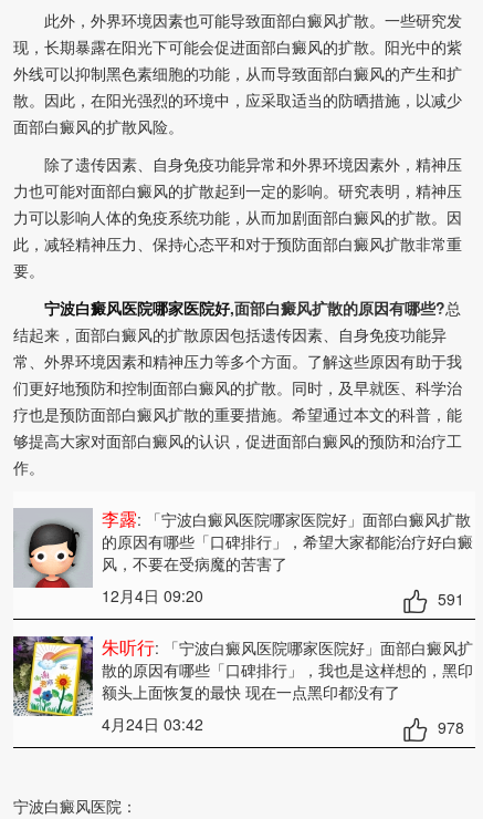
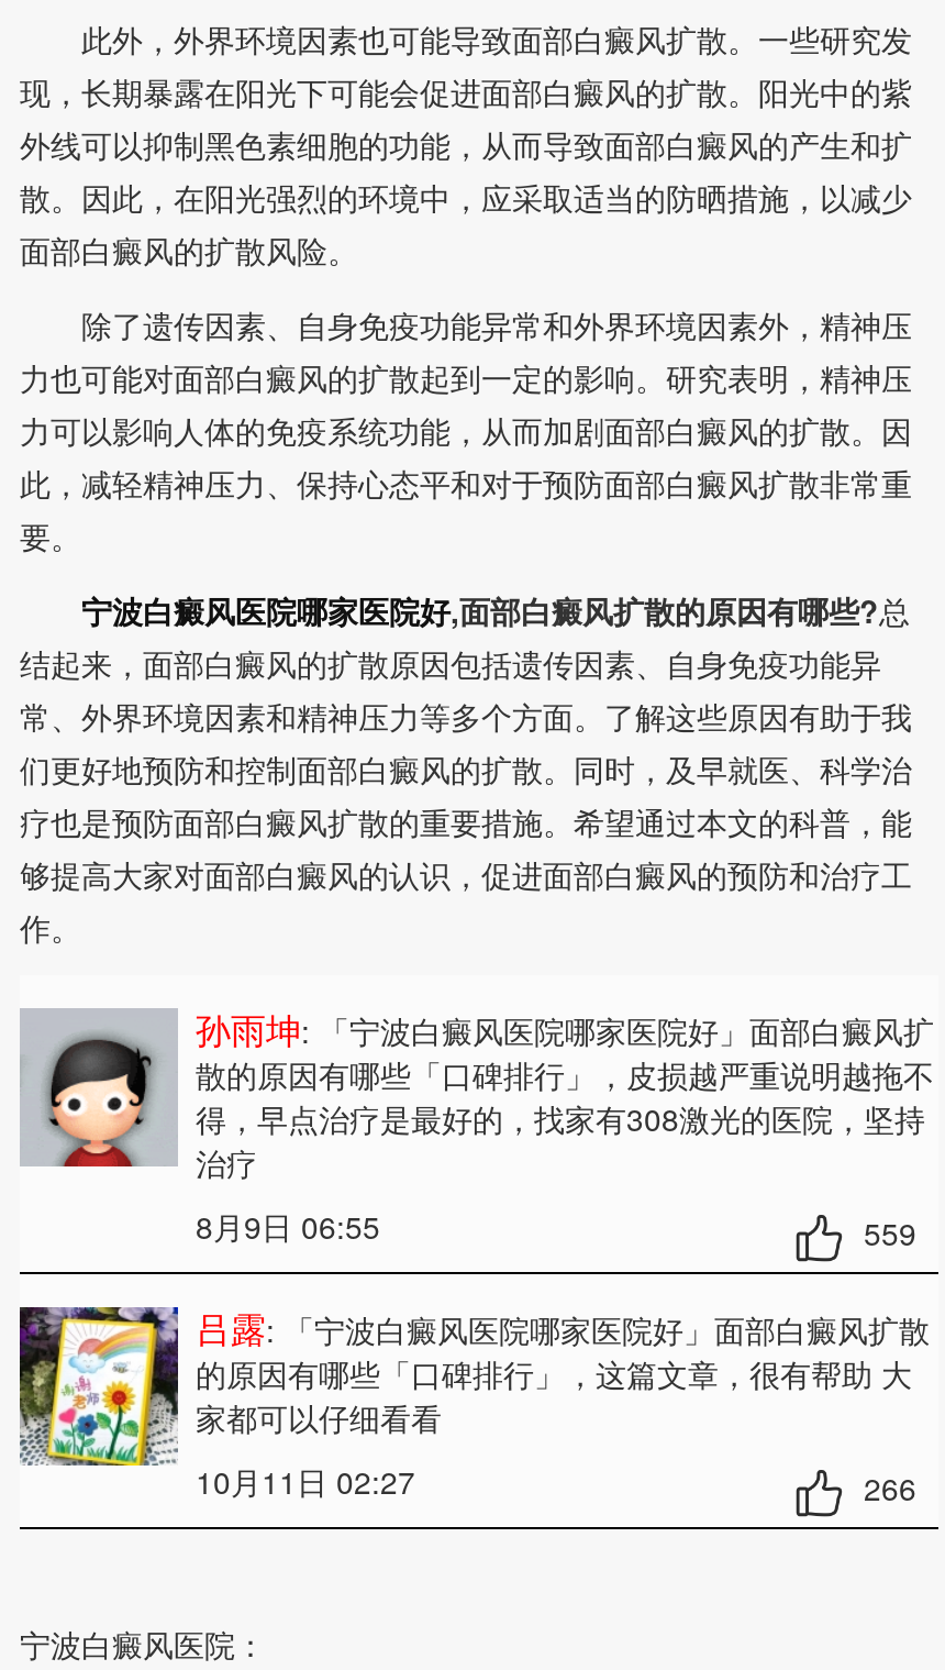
[102,506,473,610] 李露: 「宁波白癜风医院哪家医院好」面部白癜风扩散 | 的原因有哪些「口碑排行」，希望大家都能治疗好白癜 | 风，不要在受病魔的苦害了 | 12月4日 09:20 | 591 -> [195,1004,934,1254] 孙雨坤: 「宁波白癜风医院哪家医院好」面部白癜风扩 | 散的原因有哪些「口碑排行」，皮损越严重说明越拖不 | 得，早点治疗是最好的，找家有308激光的医院，坚持 | 治疗 | 8月9日 06:55 | 559
[102,634,473,738] 朱听行: 「宁波白癜风医院哪家医院好」面部白癜风扩 | 散的原因有哪些「口碑排行」，我也是这样想的，黑印 | 额头上面恢复的最快 现在一点黑印都没有了 | 4月24日 03:42 | 978 -> [195,1303,929,1509] 吕露: 「宁波白癜风医院哪家医院好」面部白癜风扩散 | 的原因有哪些「口碑排行」，这篇文章，很有帮助 大 | 家都可以仔细看看 | 10月11日 02:27 | 266

